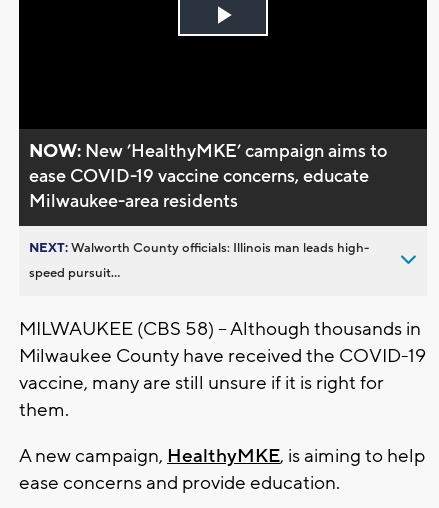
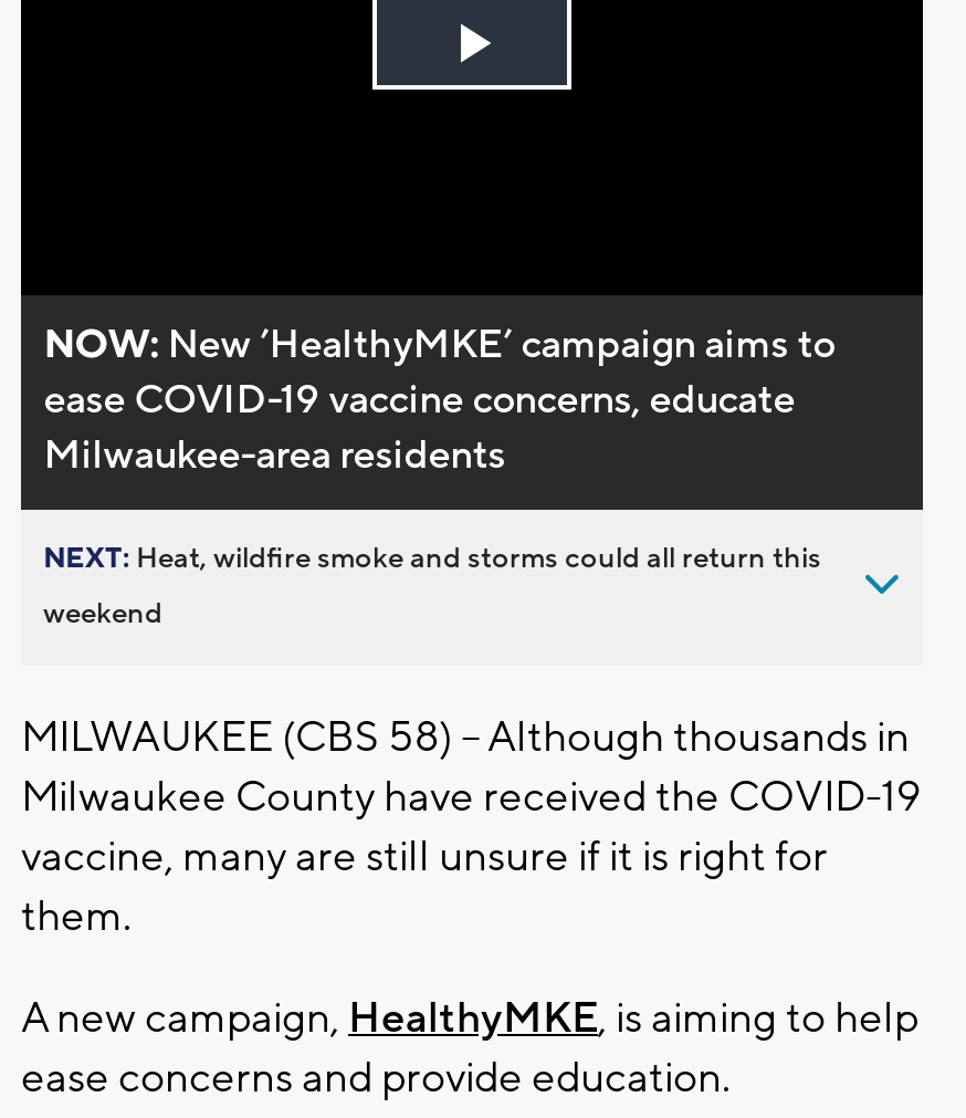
[29,240,369,256] NEXT: Walworth County officials: Illinois man leads high- -> [43,541,821,576] NEXT: Heat, wildfire smoke and storms could all return this
[29,265,120,281] speed pursuit... -> [43,596,162,631] weekend

